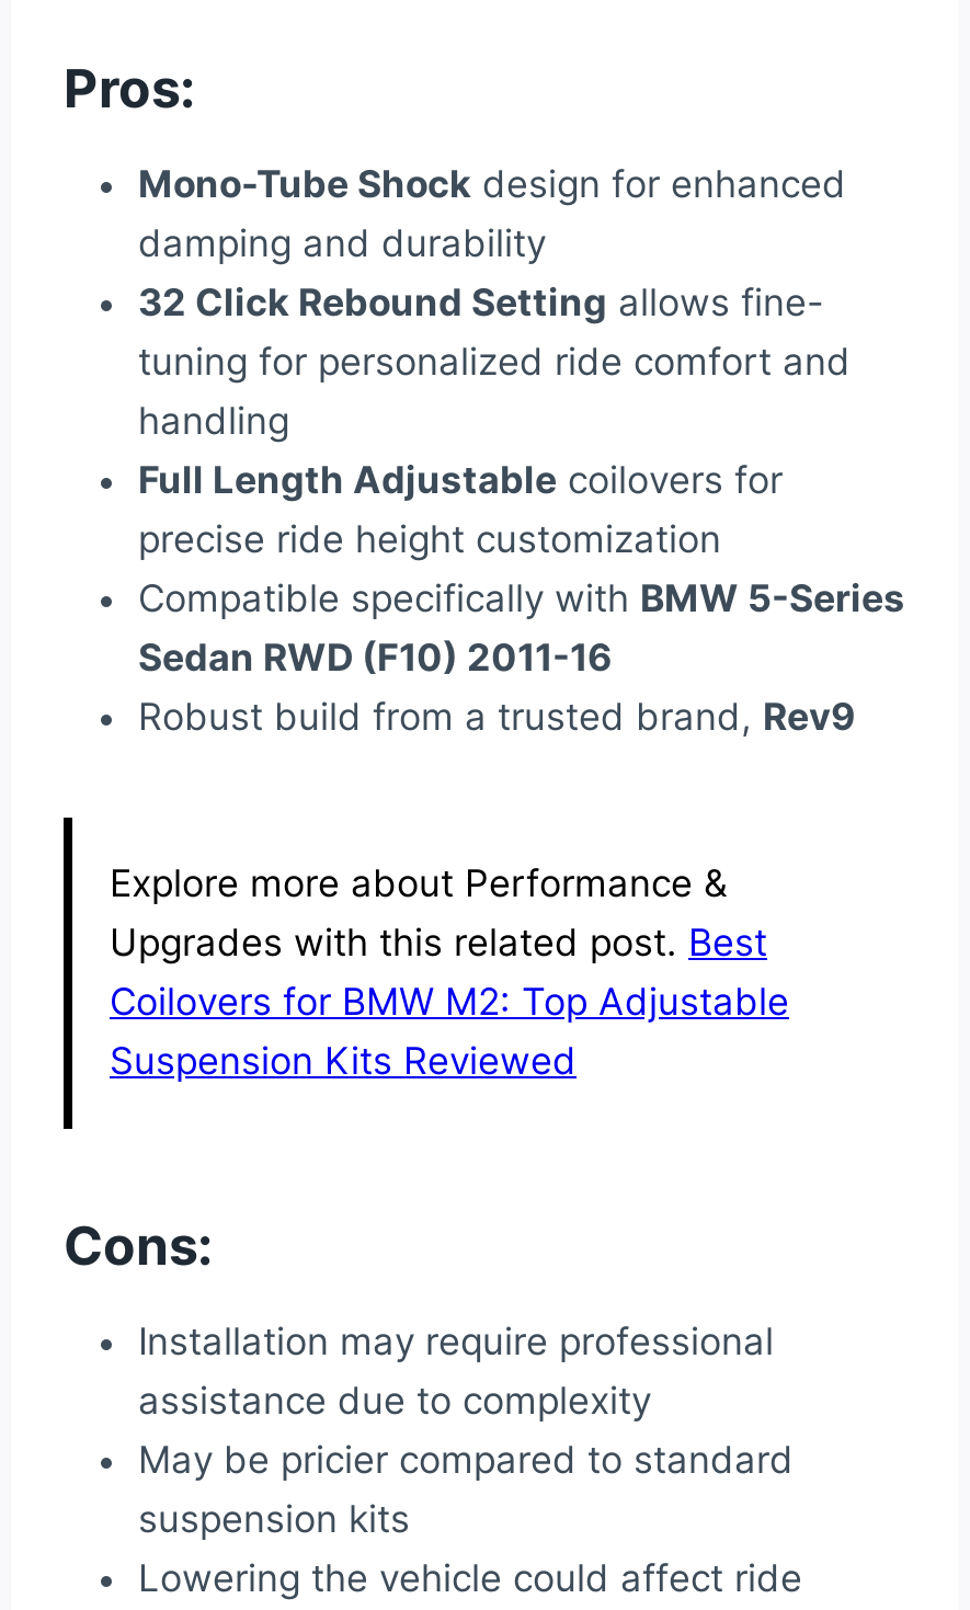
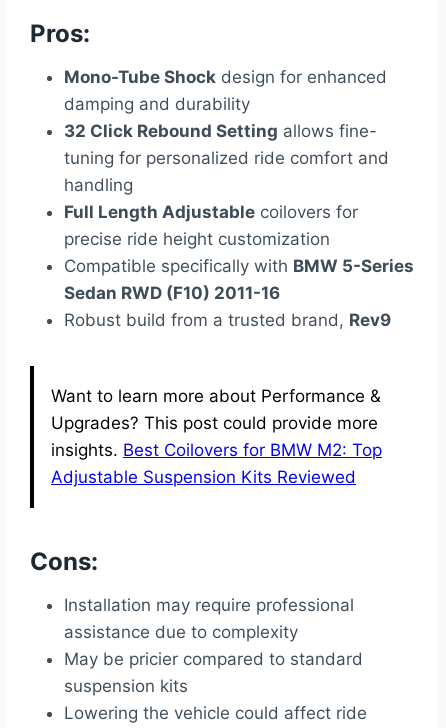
[110,862,789,1083] Explore more about Performance & | Upgrades with this related post. Best | Coilovers for BMW M2: Top Adjustable | Suspension Kits Reviewed -> [51,386,382,487] Want to learn more about Performance & | Upgrades? This post could provide more | insights. Best Coilovers for BMW M2: Top | Adjustable Suspension Kits Reviewed

